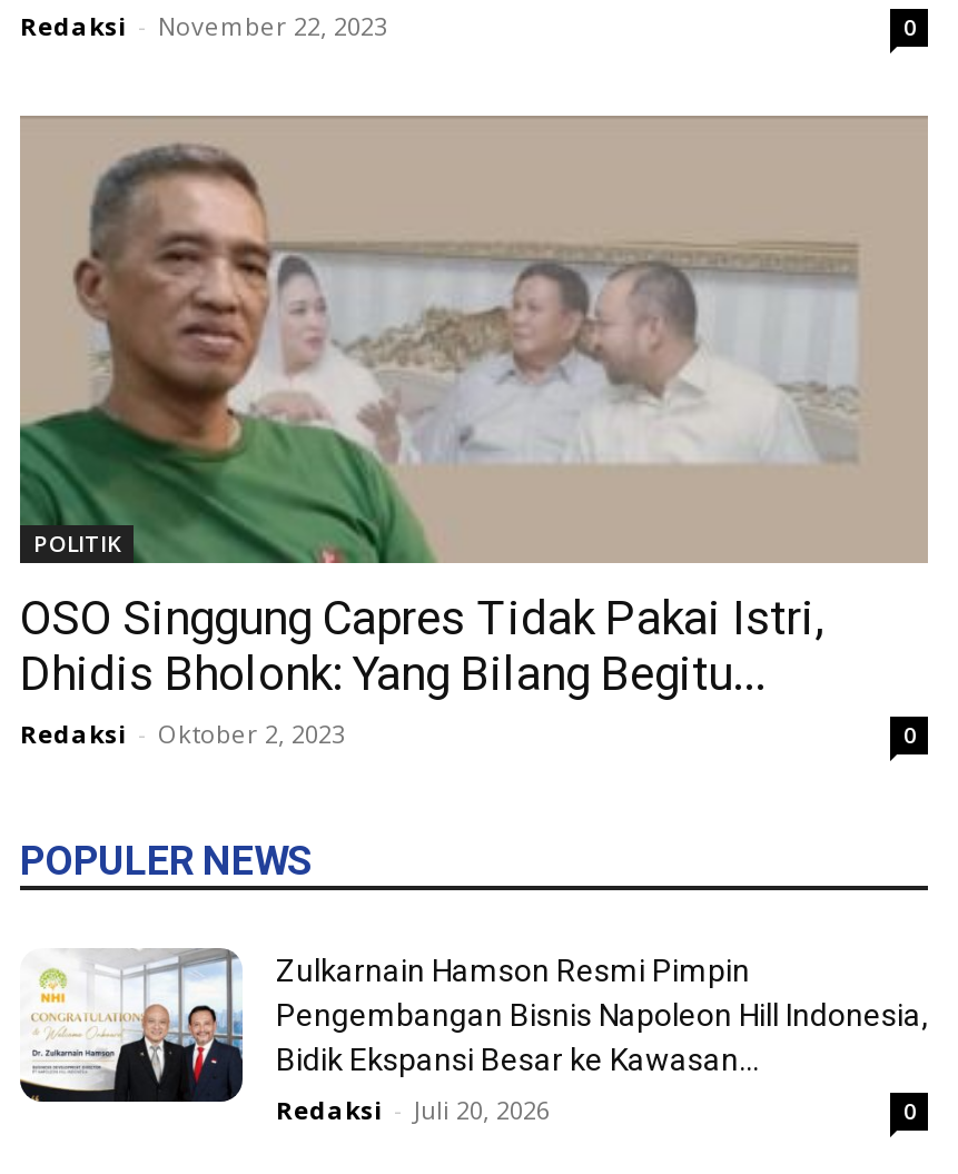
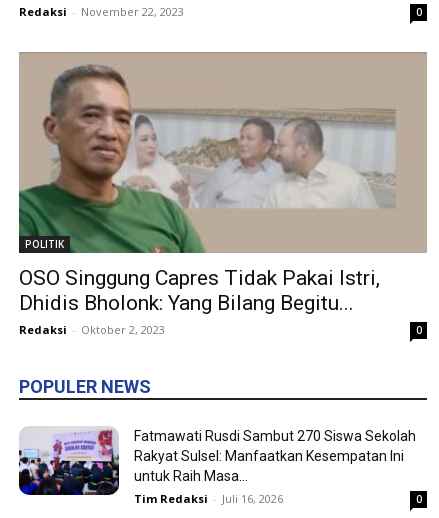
[20,948,928,1127] [image] | Zulkarnain Hamson Resmi Pimpin | Pengembangan Bisnis Napoleon Hill Indonesia, | Bidik Ekspansi Besar ke Kawasan... | Redaksi - Juli 20, 2026 -> [18,427,416,506] [image] | Fatmawati Rusdi Sambut 270 Siswa Sekolah | Rakyat Sulsel: Manfaatkan Kesempatan Ini | untuk Raih Masa... | Tim Redaksi - Juli 16, 2026

